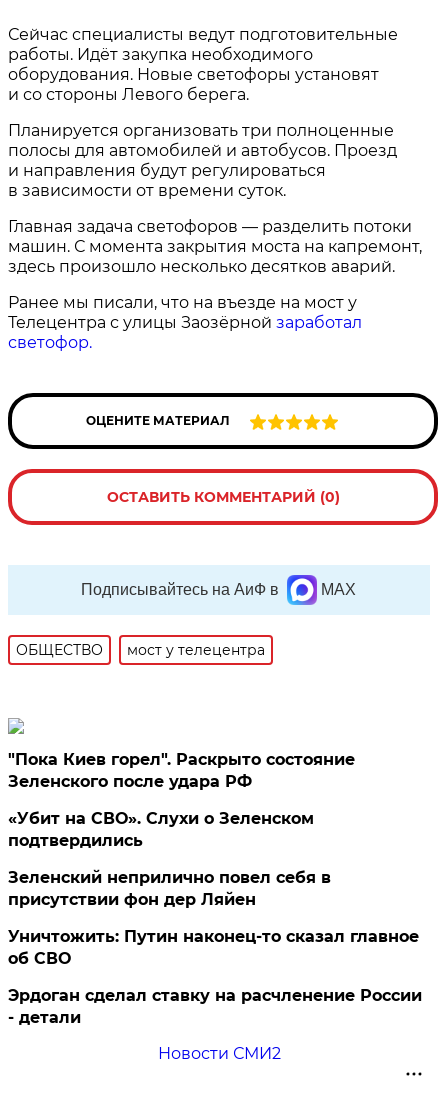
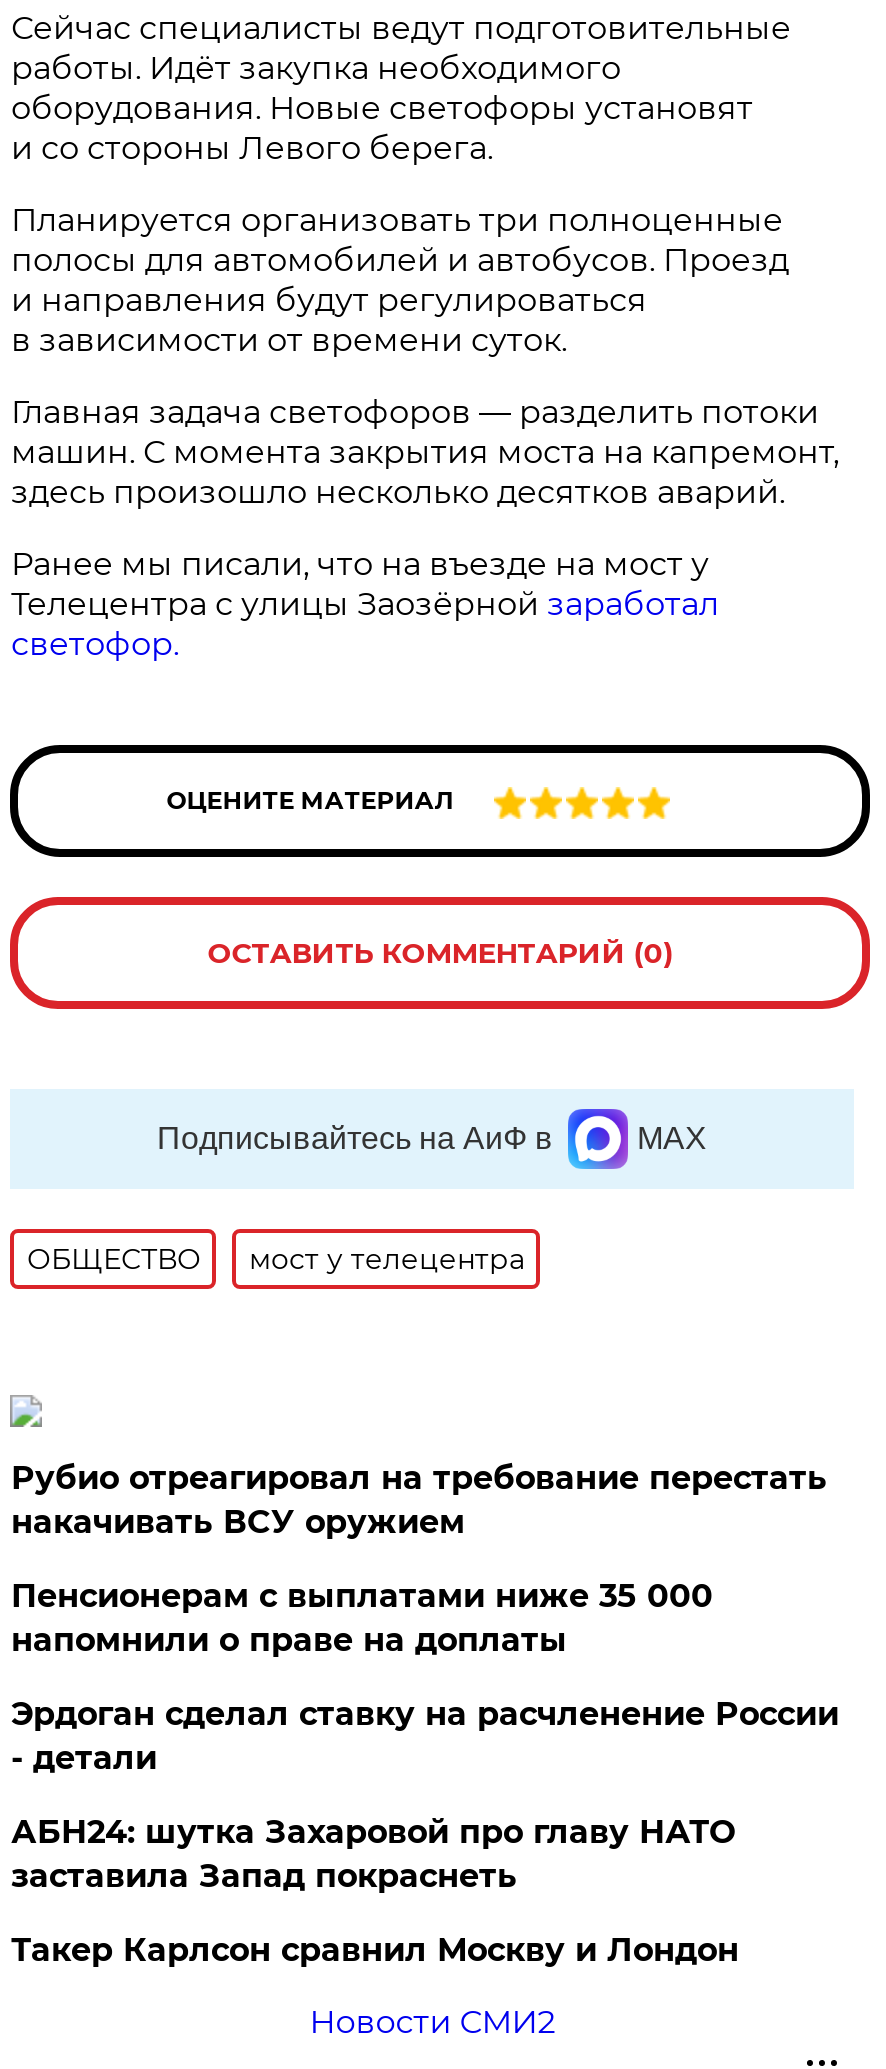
[8,750,419,968] "Пока Киев горел". Раскрыто состояние | Зеленского после удара РФ | «Убит на СВО». Слухи о Зеленском | подтвердились | Зеленский неприлично повел cебя в | присутствии фон дер Ляйен | Уничтожить: Путин наконец-то сказал главное | об СВО -> [11,1459,827,1659] Рубио отреагировал на требование перестать | накачивать ВСУ оружием | Пенсионерам с выплатами ниже 35 000 | напомнили о праве на доплаты
moved [8,986,422,1027] -> [11,1695,839,1777]: Эрдоган сделал ставку на расчленение России | - детали
none -> [11,1813,739,1969] АБН24: шутка Захаровой про главу НАТО | заставила Запад покраснеть | Такер Карлсон сравнил Москву и Лондон

